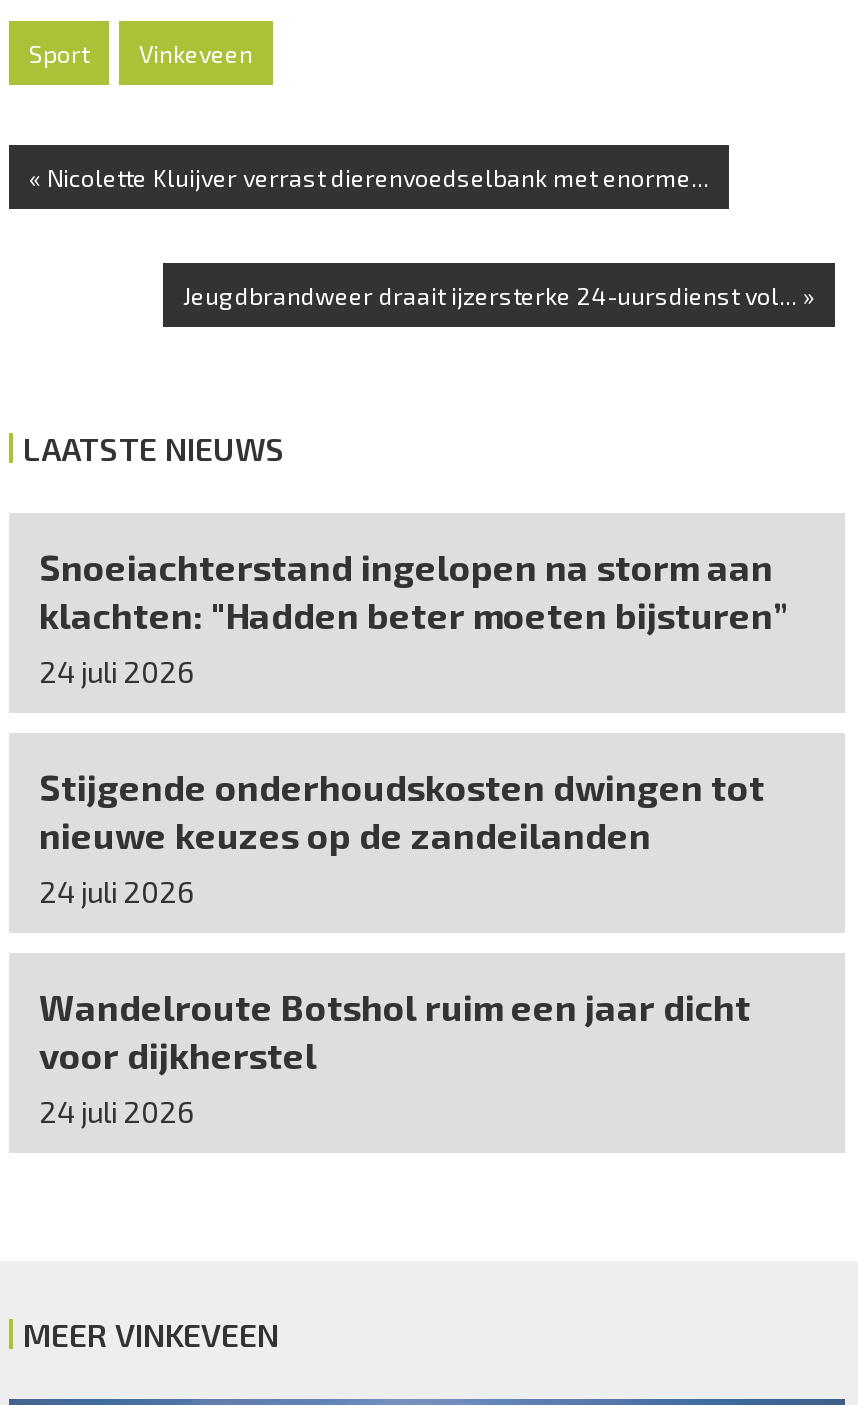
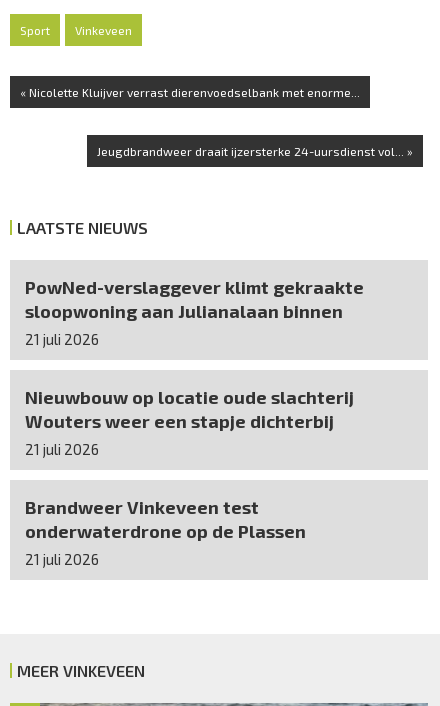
[39,545,789,689] Snoeiachterstand ingelopen na storm aan | klachten: "Hadden beter moeten bijsturen” | 24 juli 2026 -> [25,276,364,348] PowNed-verslaggever klimt gekraakte | sloopwoning aan Julianalaan binnen | 21 juli 2026
[39,765,765,909] Stijgende onderhoudskosten dwingen tot | nieuwe keuzes op de zandeilanden | 24 juli 2026 -> [25,386,354,458] Nieuwbouw op locatie oude slachterij | Wouters weer een stapje dichterbij | 21 juli 2026
[39,985,751,1129] Wandelroute Botshol ruim een jaar dicht | voor dijkherstel | 24 juli 2026 -> [25,496,306,568] Brandweer Vinkeveen test | onderwaterdrone op de Plassen | 21 juli 2026

